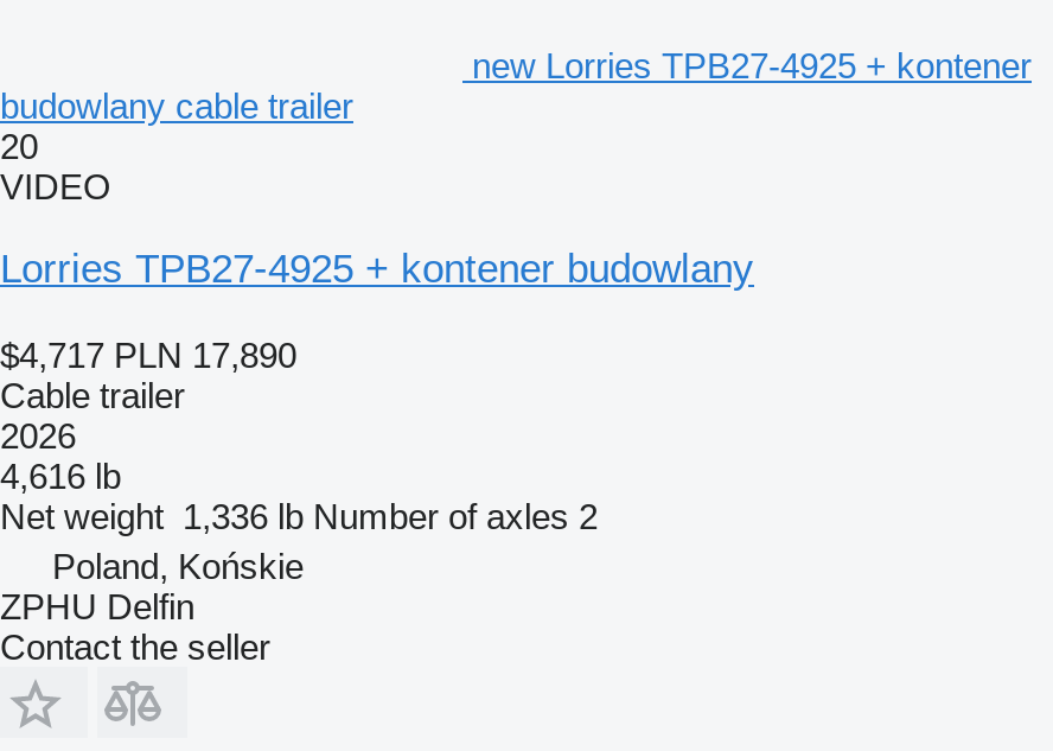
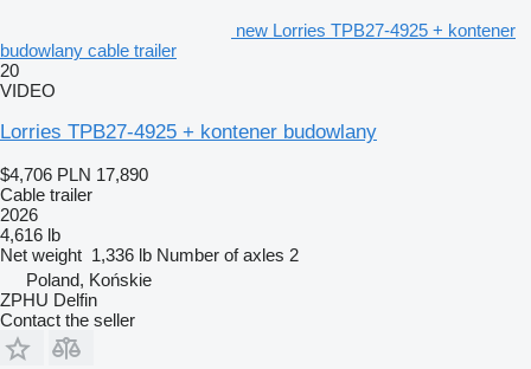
[0,334,296,375] $4,717 PLN 17,890 -> [0,164,148,184] $4,706 PLN 17,890

